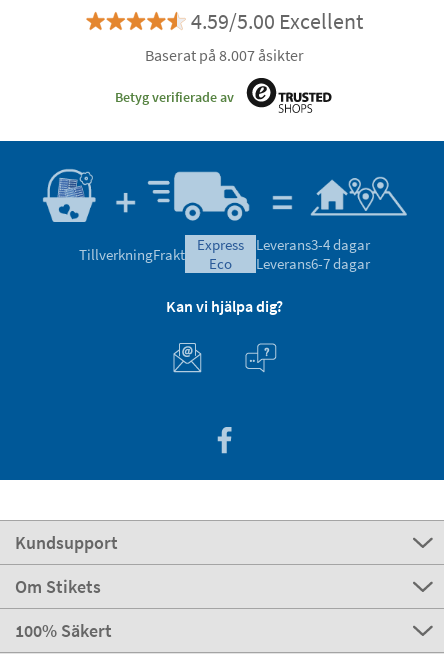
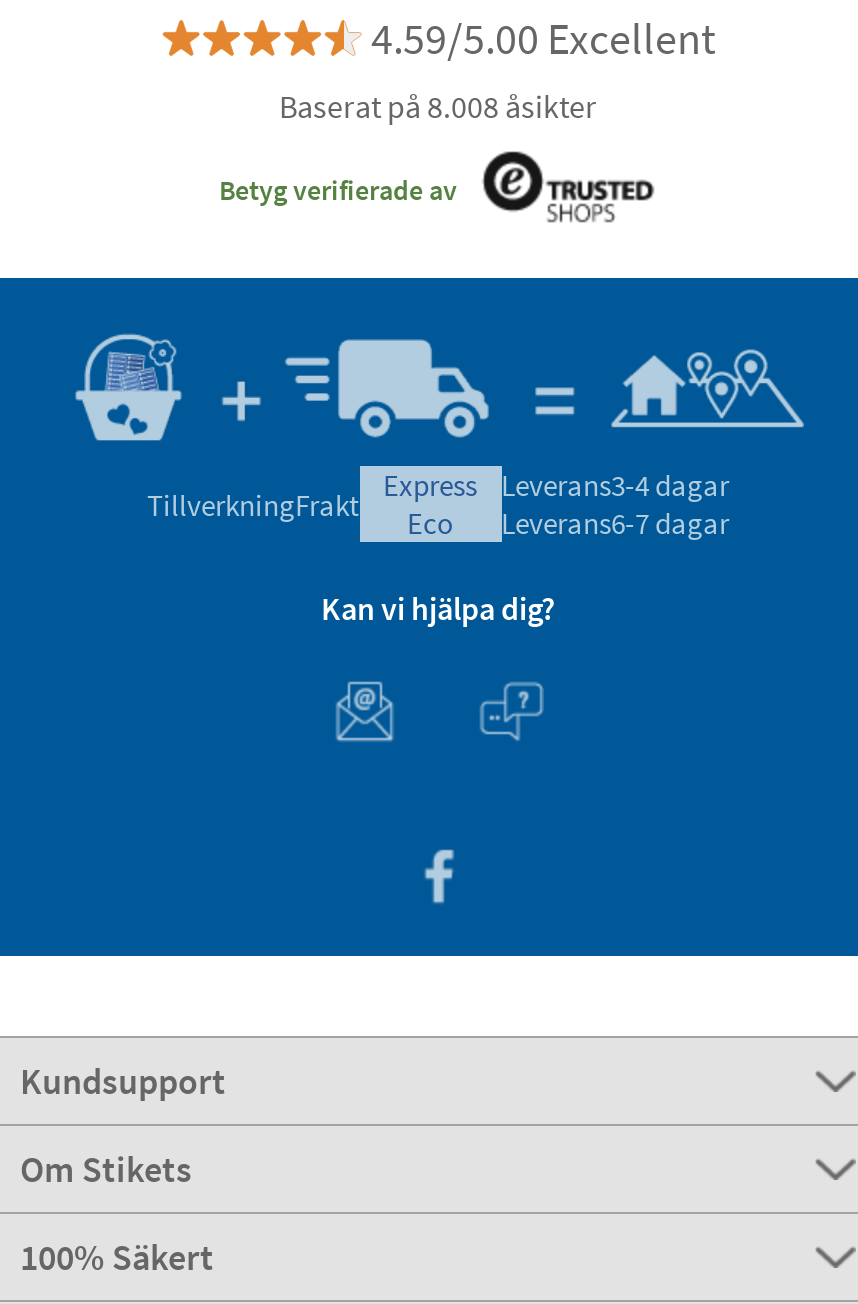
[144,45,303,65] Baserat på 8.007 åsikter -> [279,86,597,126] Baserat på 8.008 åsikter

